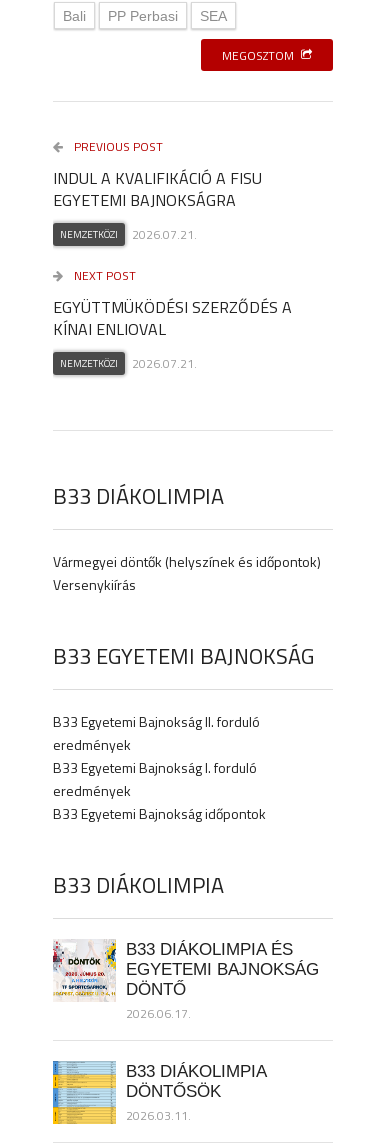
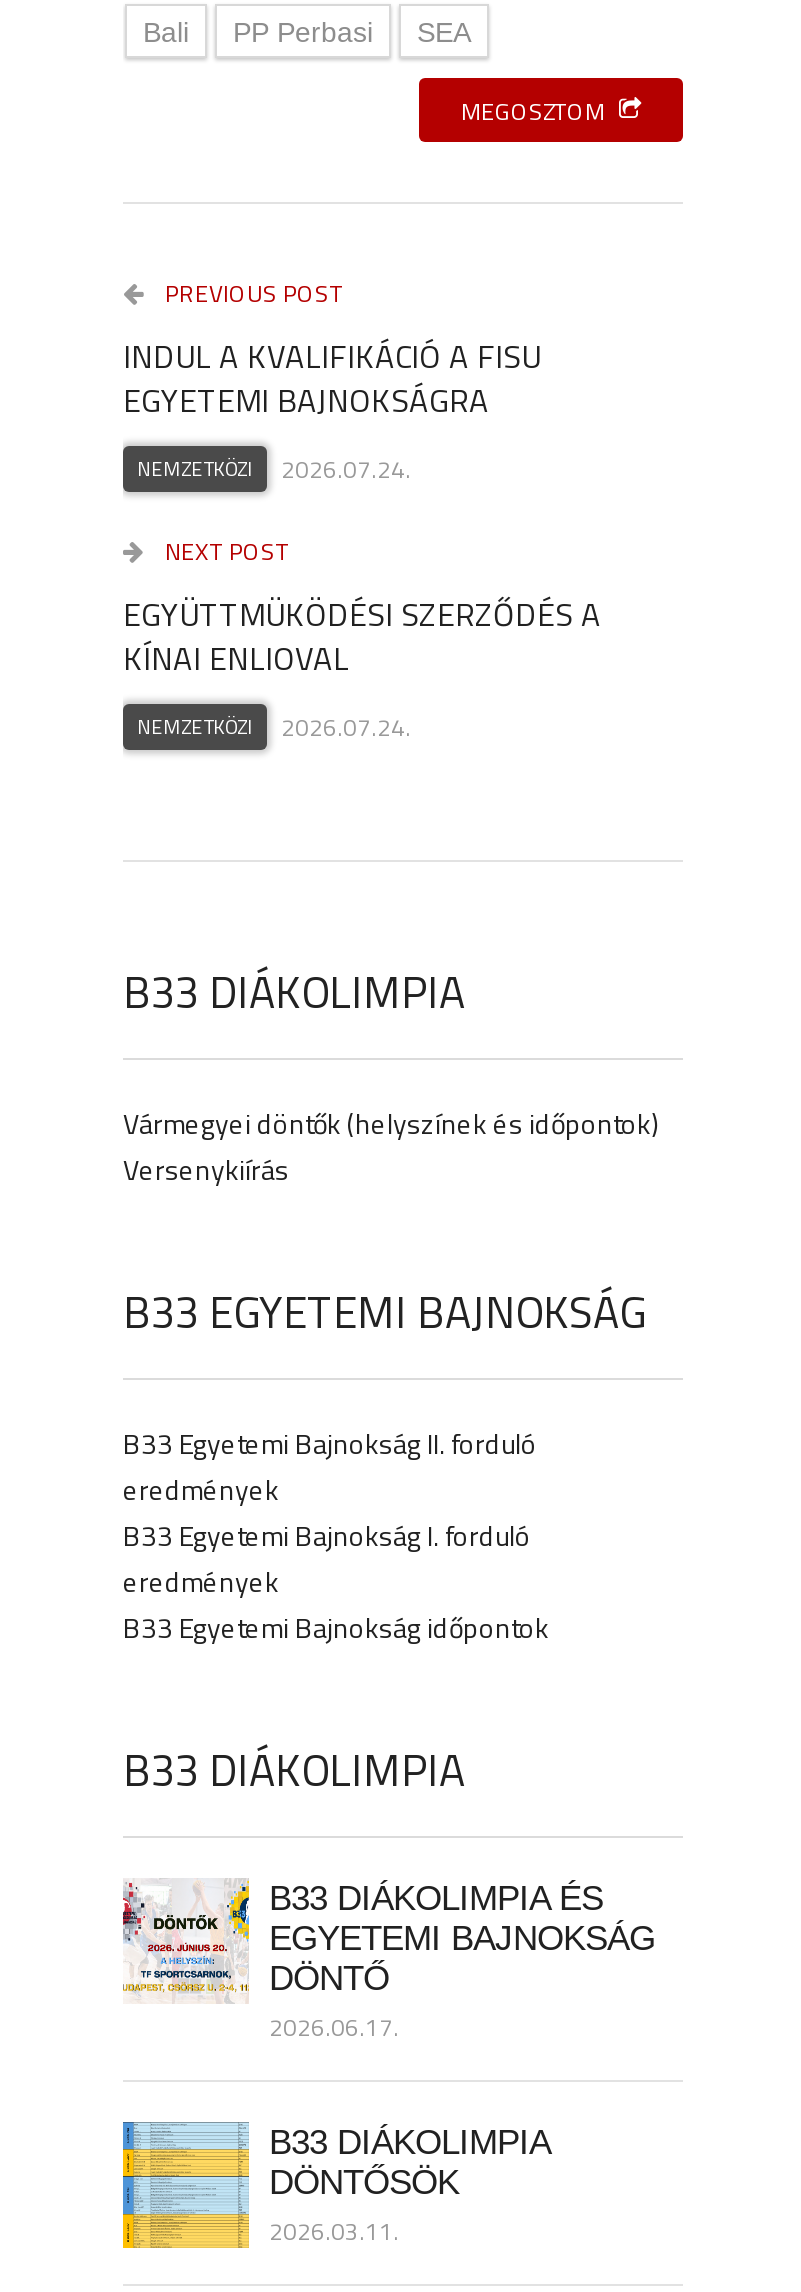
[60,225,197,244] NEMZETKÖZI 2026.07.21. -> [137,450,411,488] NEMZETKÖZI 2026.07.24.
[60,354,197,373] NEMZETKÖZI 2026.07.21. -> [137,708,411,746] NEMZETKÖZI 2026.07.24.

